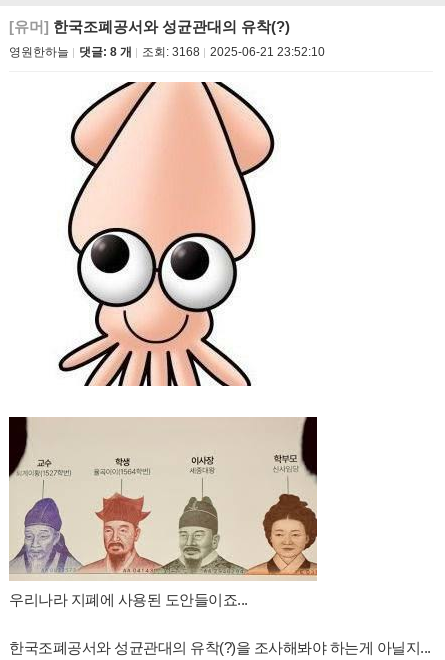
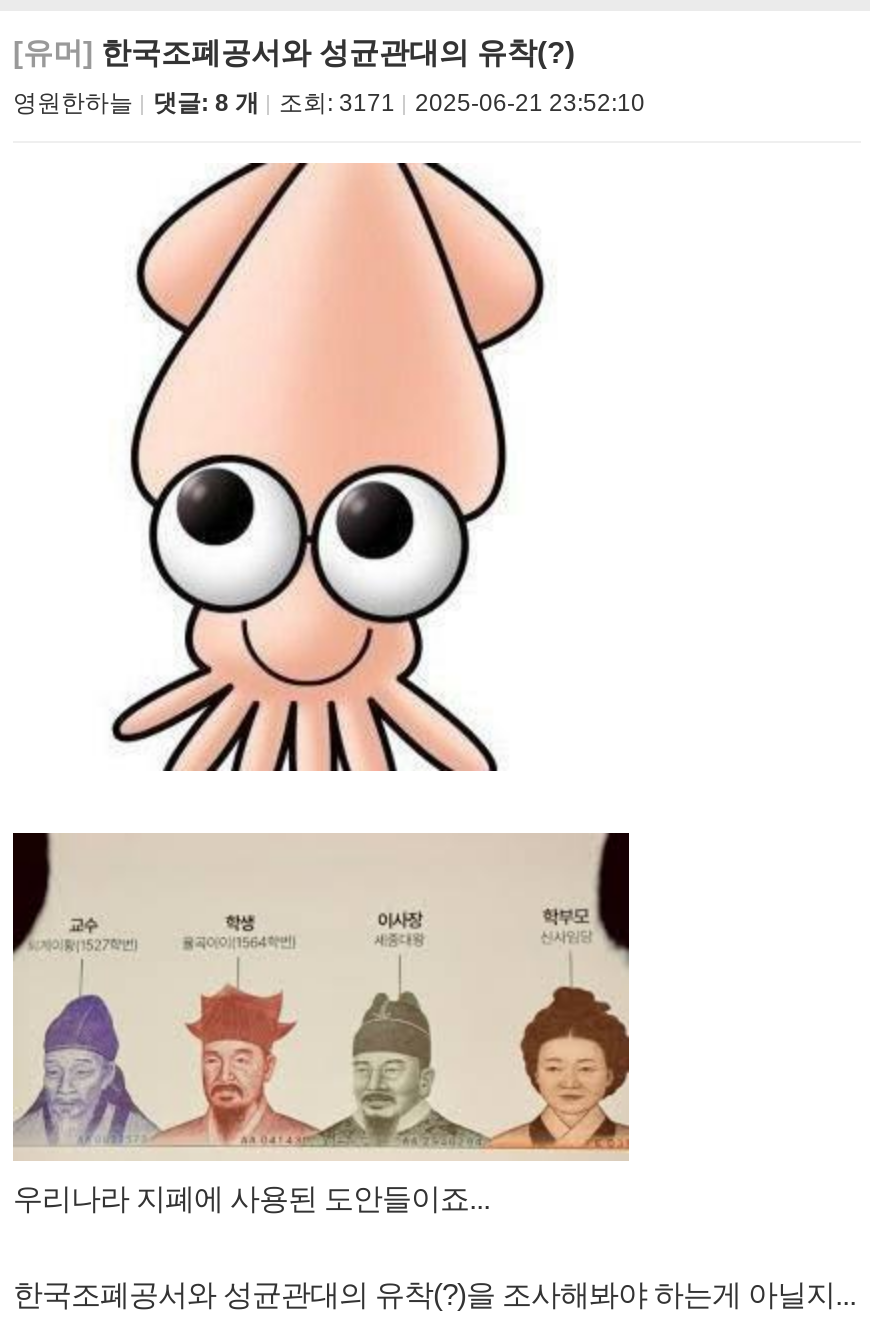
[9,45,325,59] 영원한하늘 댓글: 8 개 조회: 3168 2025-06-21 23:52:10 -> [13,89,645,117] 영원한하늘 댓글: 8 개 조회: 3171 2025-06-21 23:52:10

